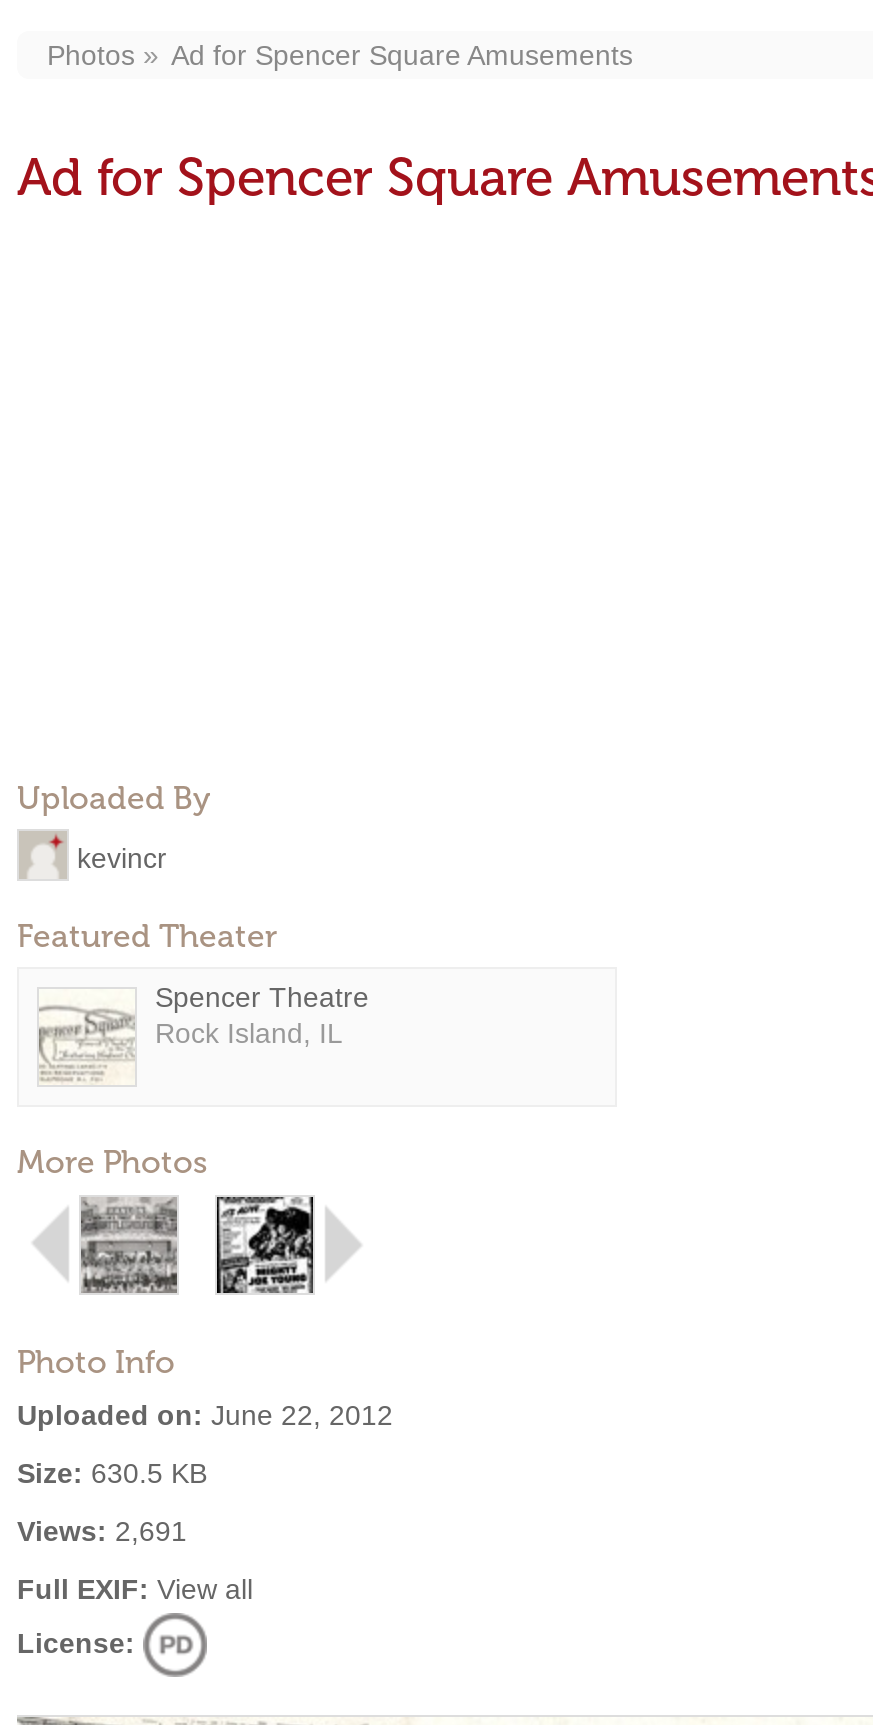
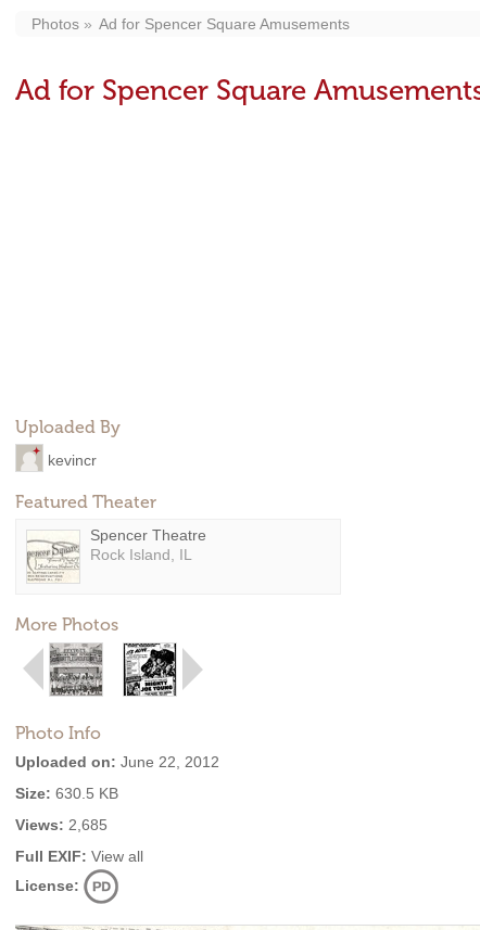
[17,1515,187,1547] Views: 2,691 -> [15,816,108,833] Views: 2,685

